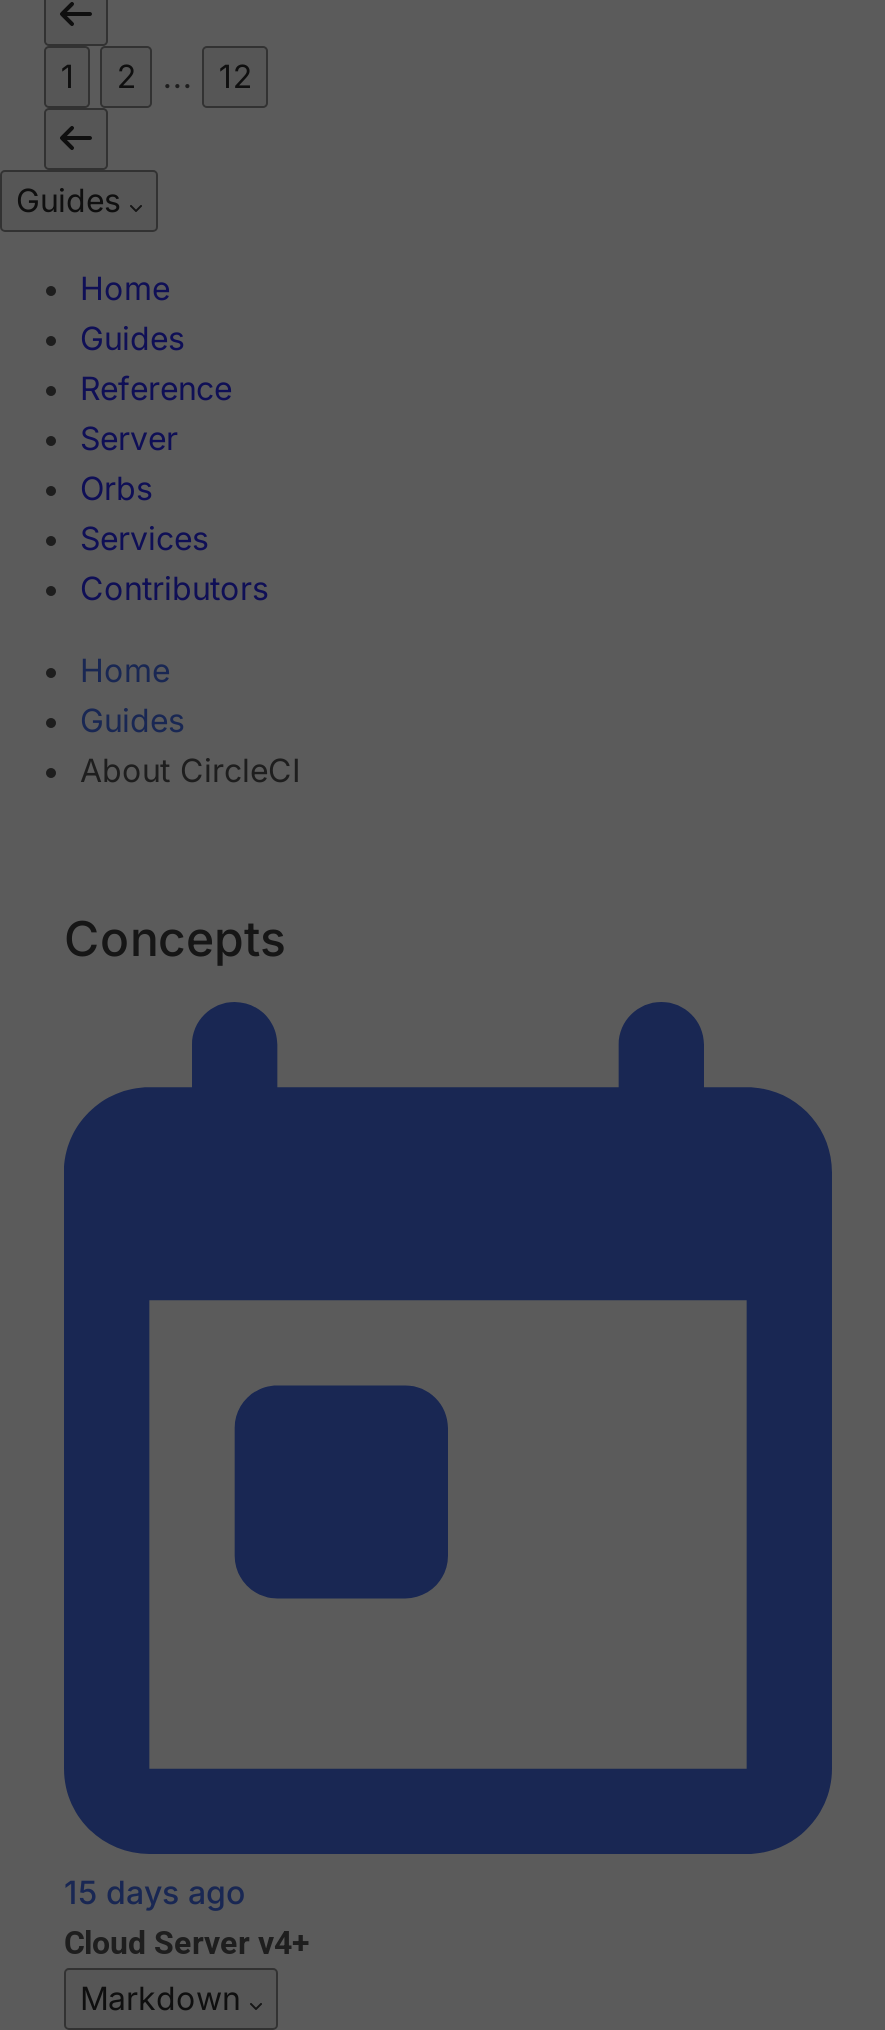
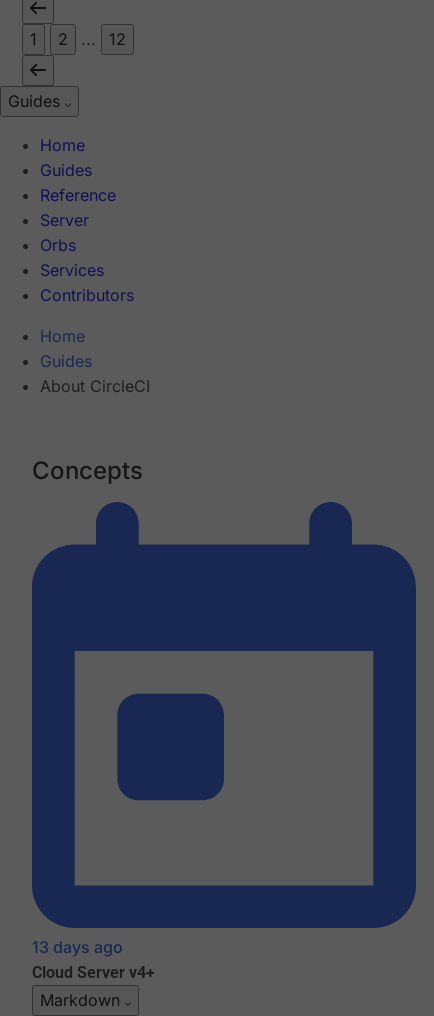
[64,1873,246,1913] 15 days ago -> [32,937,123,957] 13 days ago

